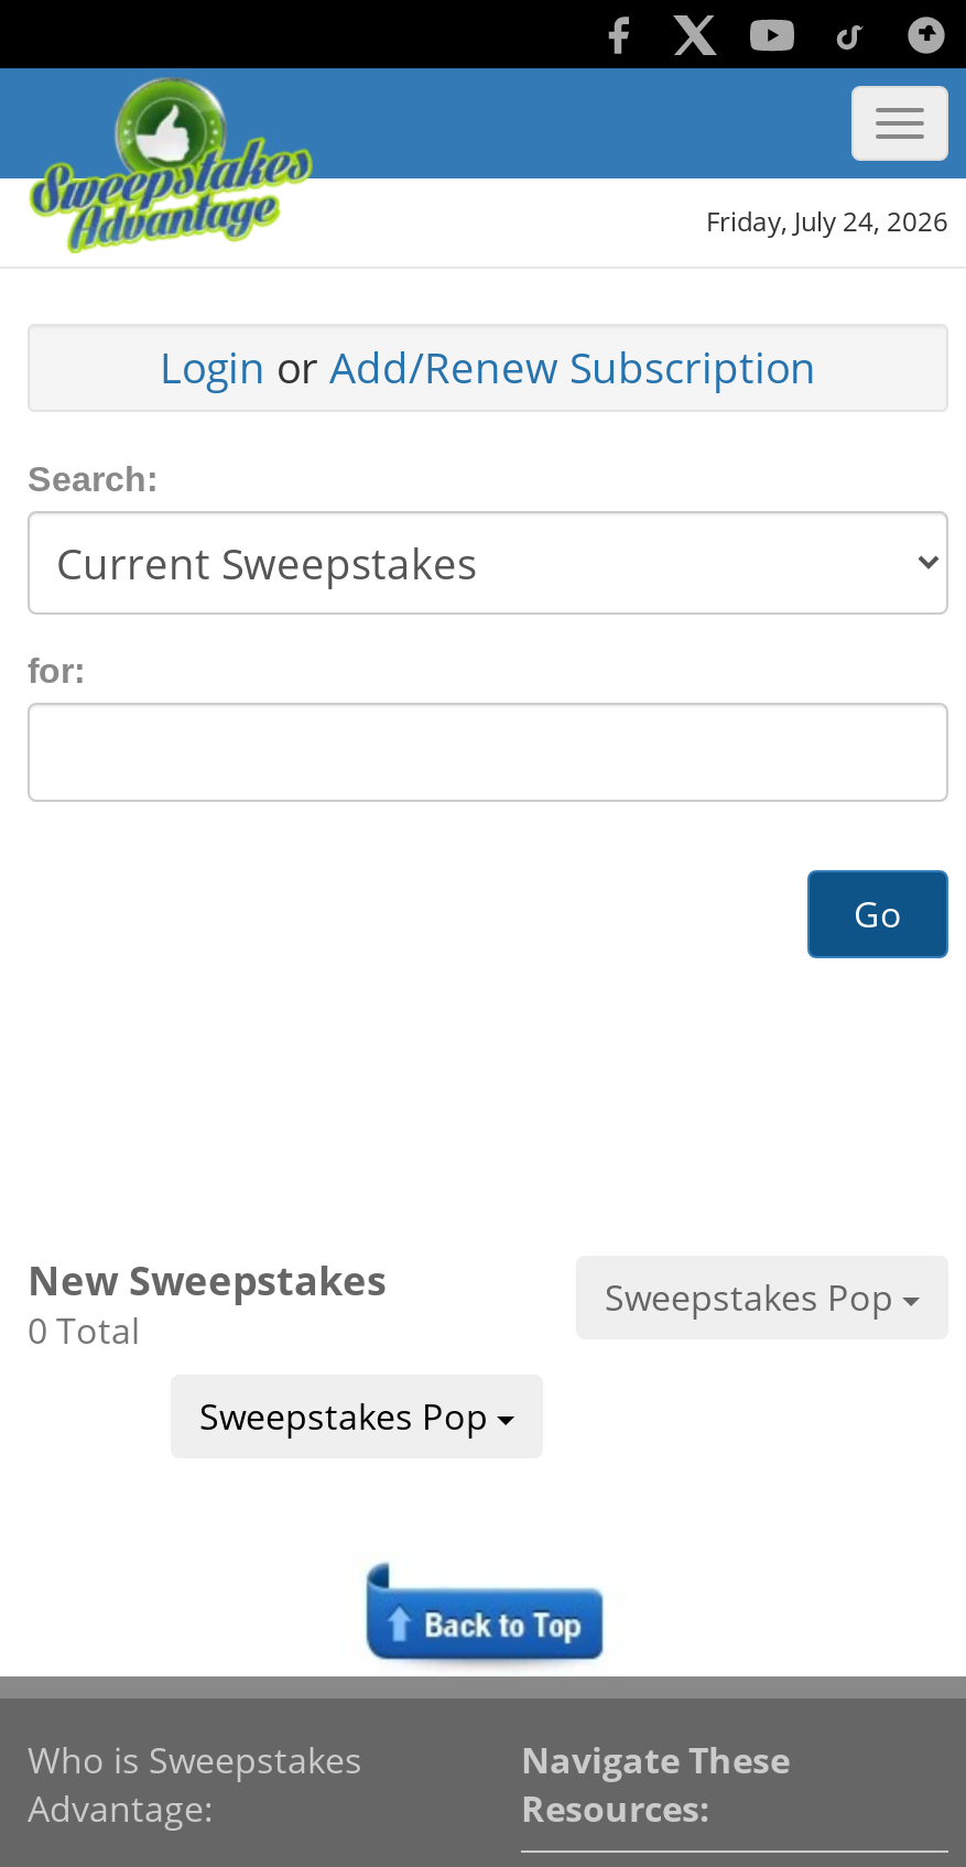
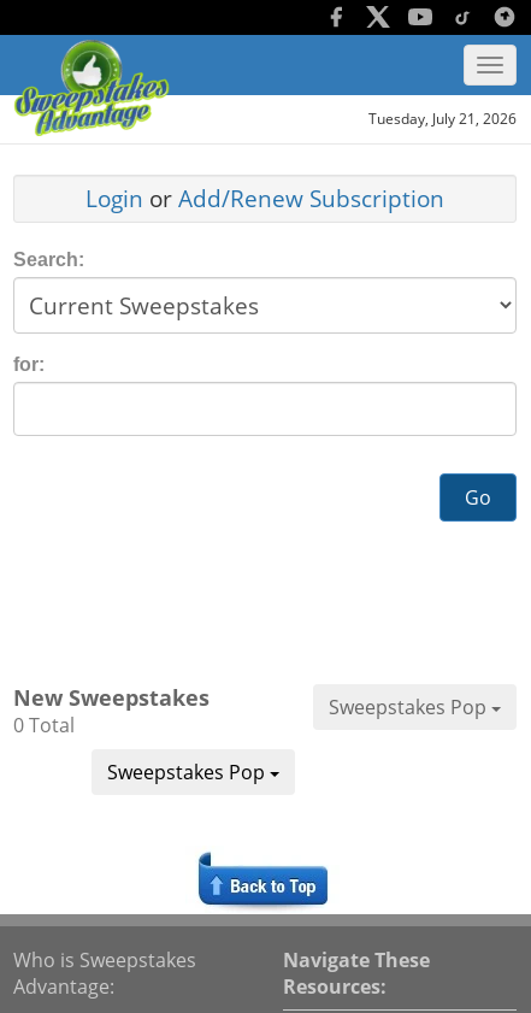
[706,203,948,241] Friday, July 24, 2026 -> [368,109,517,129] Tuesday, July 21, 2026

